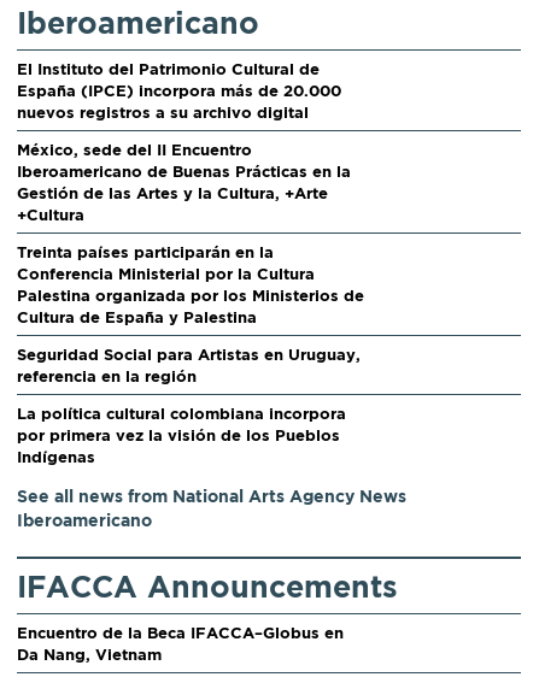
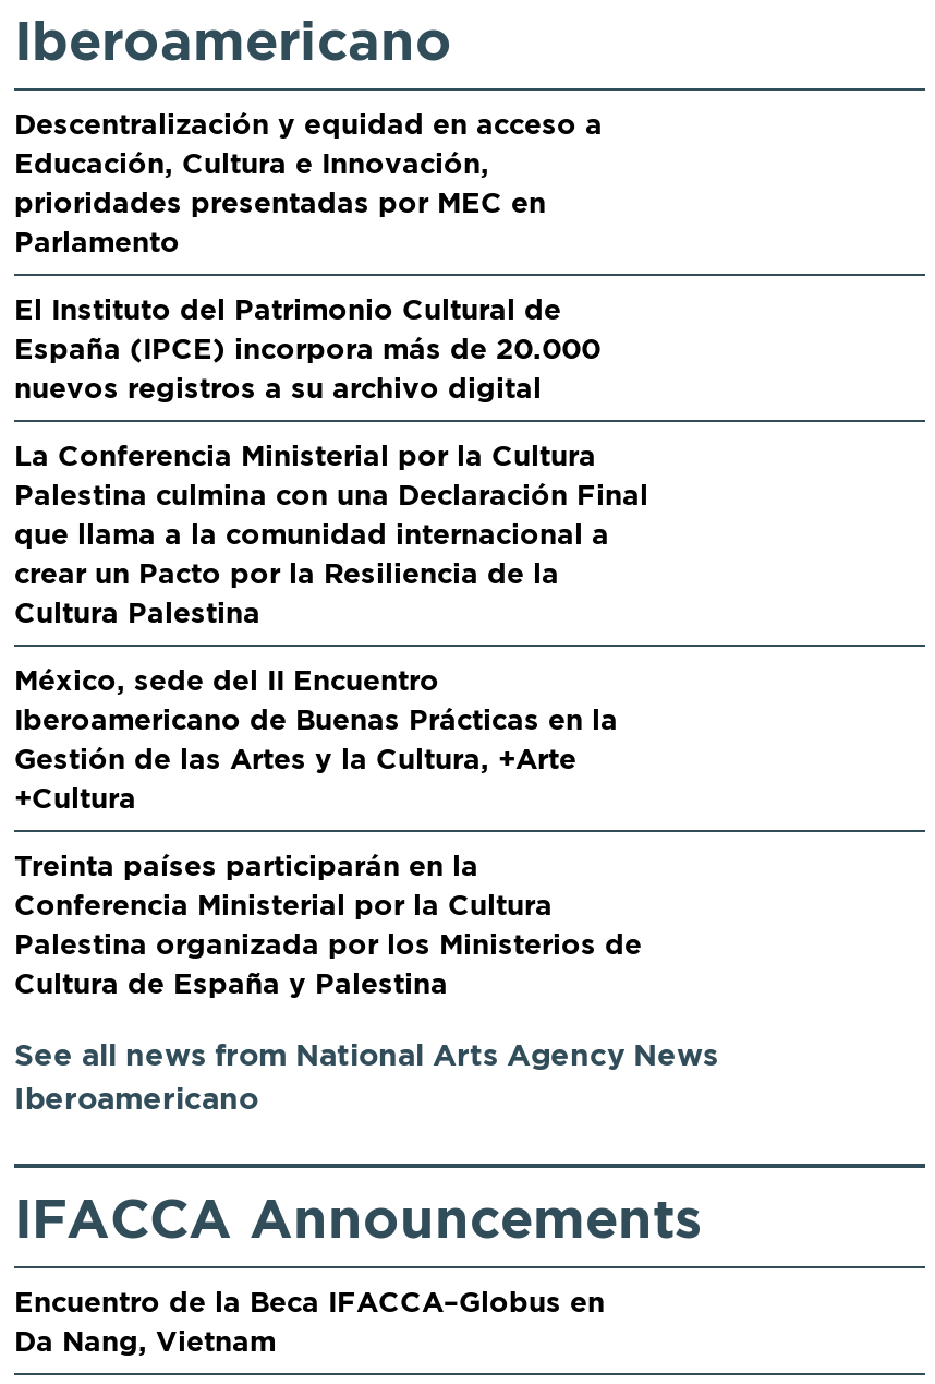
none -> [14,108,603,256] Descentralización y equidad en acceso a | Educación, Cultura e Innovación, | prioridades presentadas por MEC en | Parlamento
none -> [14,440,648,627] La Conferencia Ministerial por la Cultura | Palestina culmina con una Declaración Final | que llama a la comunidad internacional a | crear un Pacto por la Resiliencia de la | Cultura Palestina
moved [17,141,364,325] -> [14,664,642,998]: México, sede del II Encuentro | Iberoamericano de Buenas Prácticas en la | Gestión de las Artes y la Cultura, +Arte | +Cultura | Treinta países participarán en la | Conferencia Ministerial por la Cultura | Palestina organizada por los Ministerios de | Cultura de España y Palestina
[17,346,361,465] Seguridad Social para Artistas en Uruguay, | referencia en la región | La política cultural colombiana incorpora | por primera vez la visión de los Pueblos | Indígenas -> none

